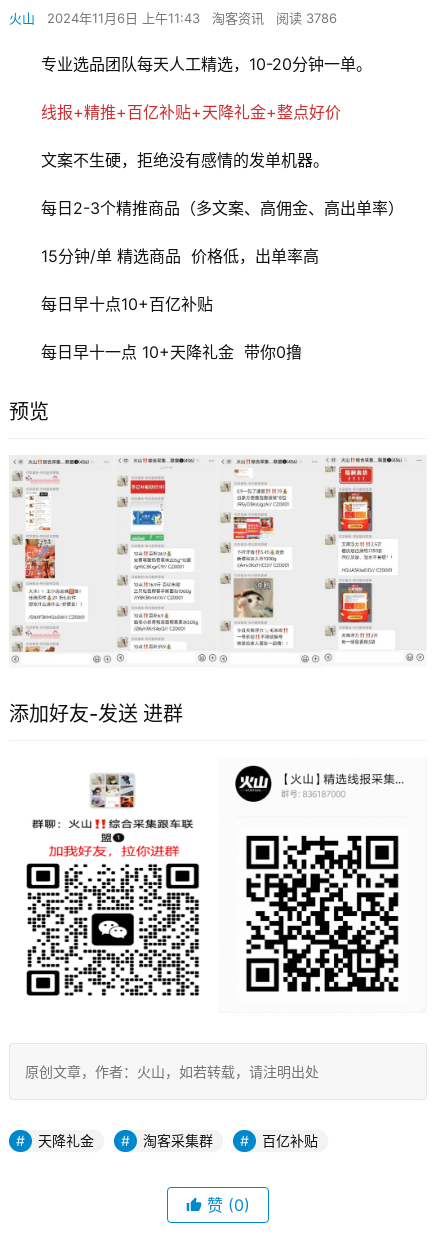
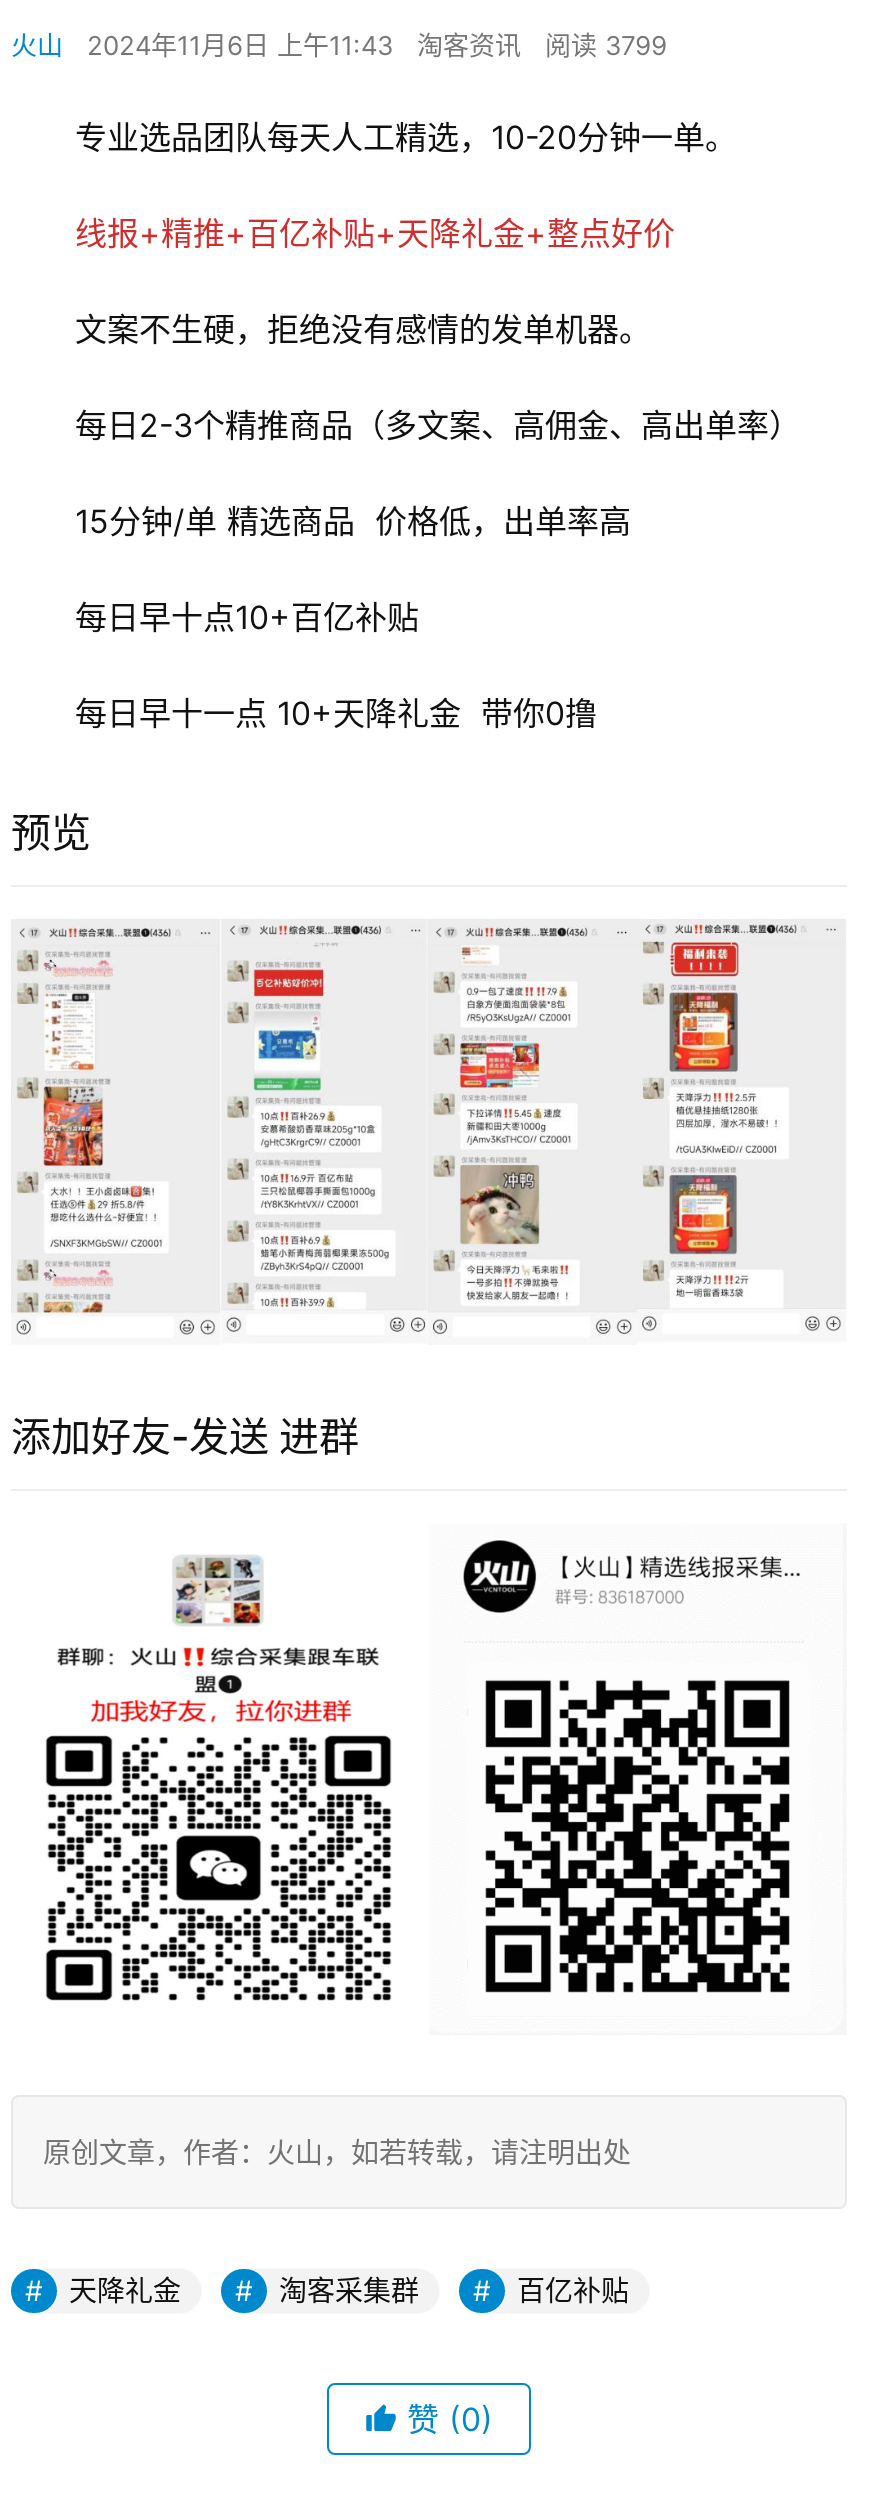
[9,10,337,26] 火山 2024年11月6日 上午11:43 淘客资讯 阅读 3786 -> [11,29,667,61] 火山 2024年11月6日 上午11:43 淘客资讯 阅读 3799

